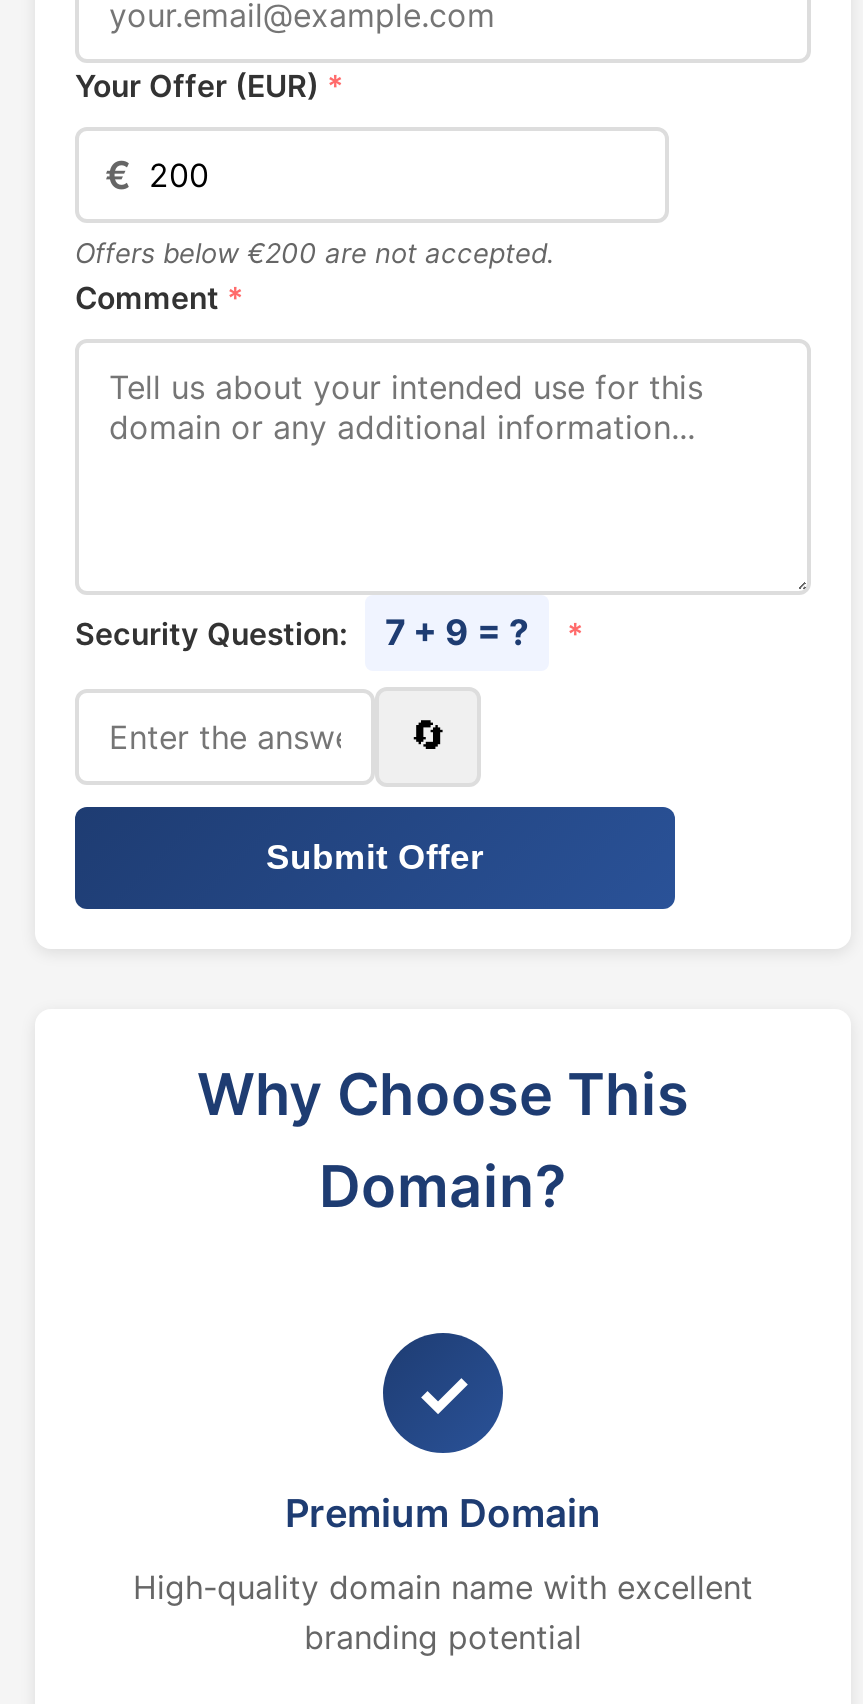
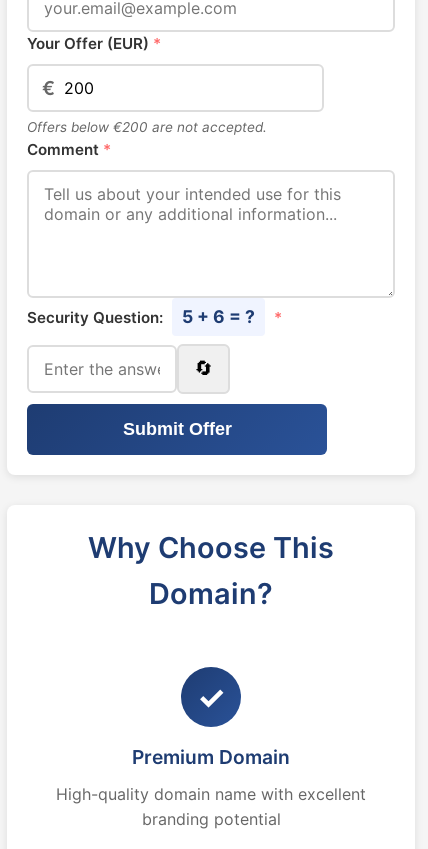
[385,611,529,653] 7 + 9 = ? -> [182,306,255,327] 5 + 6 = ?

